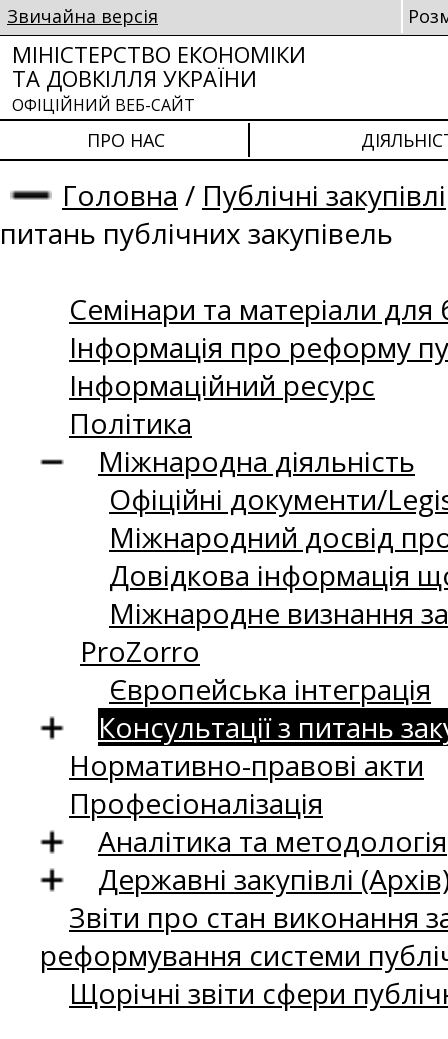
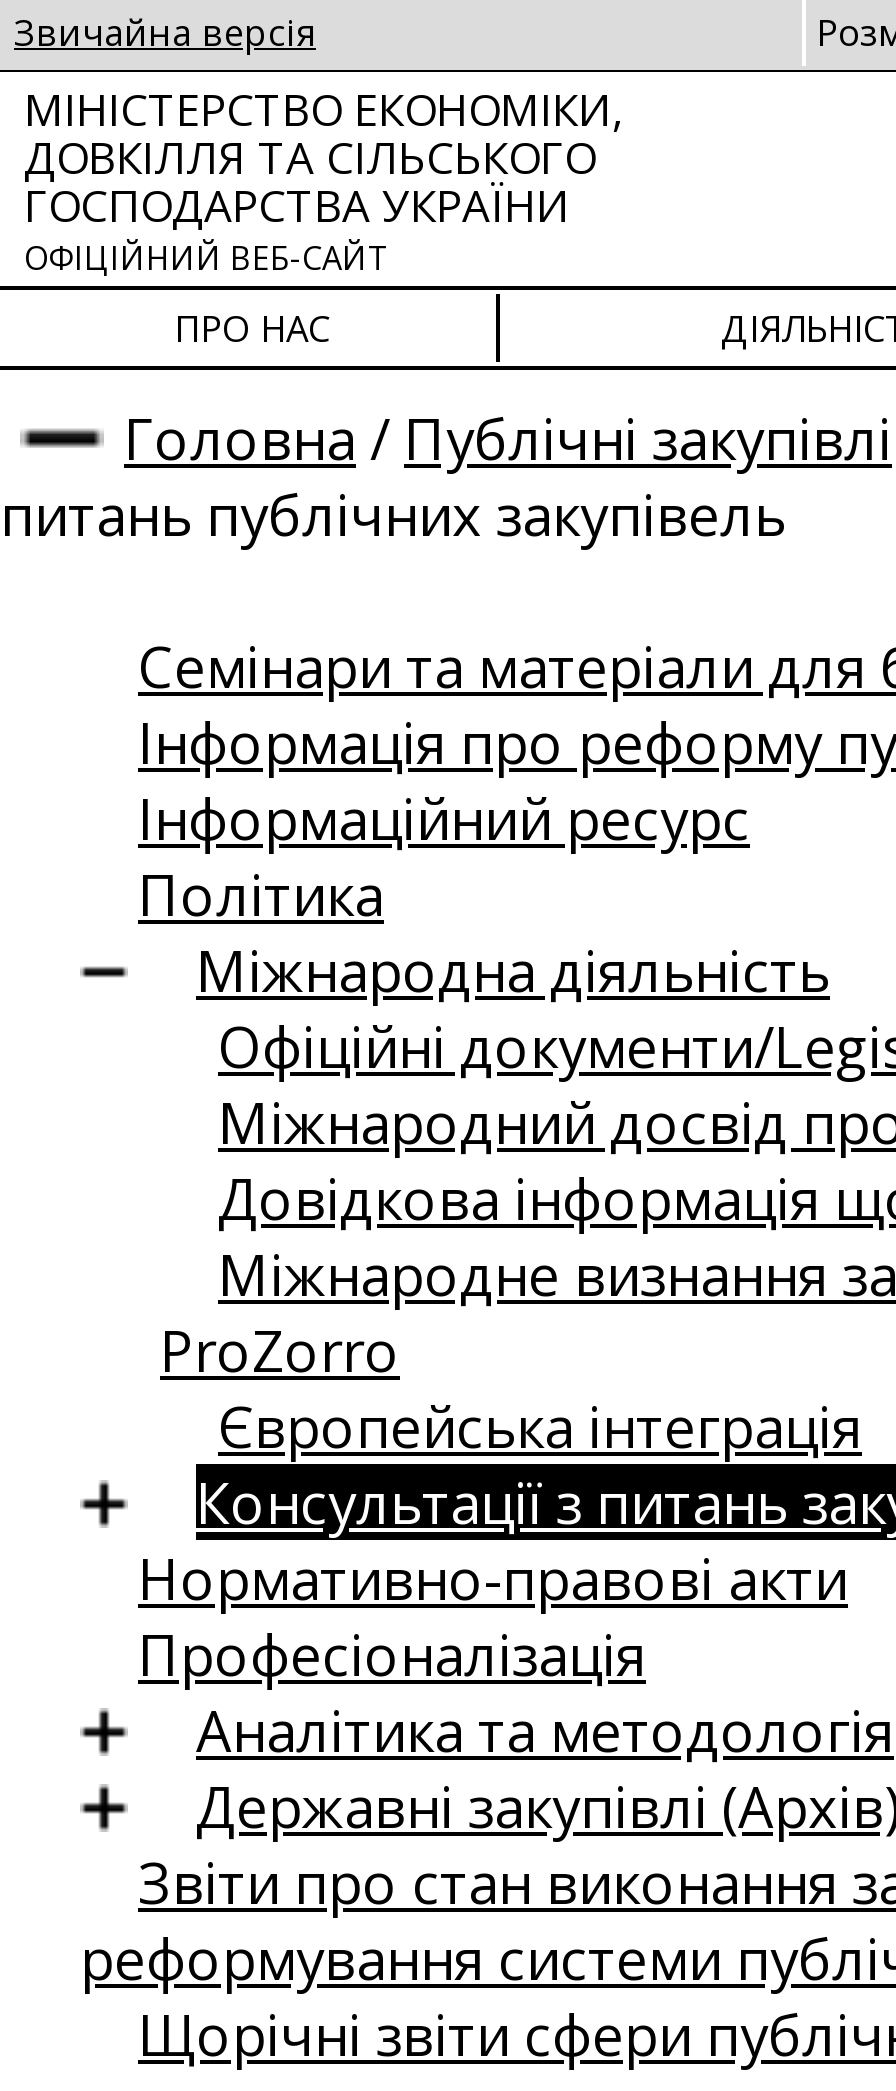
[12,39,306,93] МІНІСТЕРСТВО ЕКОНОМІКИ | ТА ДОВКІЛЛЯ УКРАЇНИ -> [24,78,624,234] МІНІСТЕРСТВО ЕКОНОМІКИ, | ДОВКІЛЛЯ ТА СІЛЬСЬКОГО | ГОСПОДАРСТВА УКРАЇНИ

